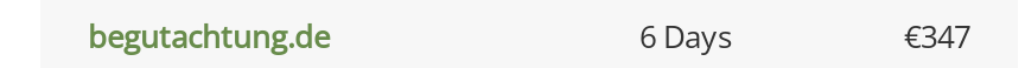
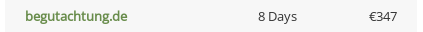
[639,15,732,57] 6 Days -> [257,7,296,25] 8 Days

